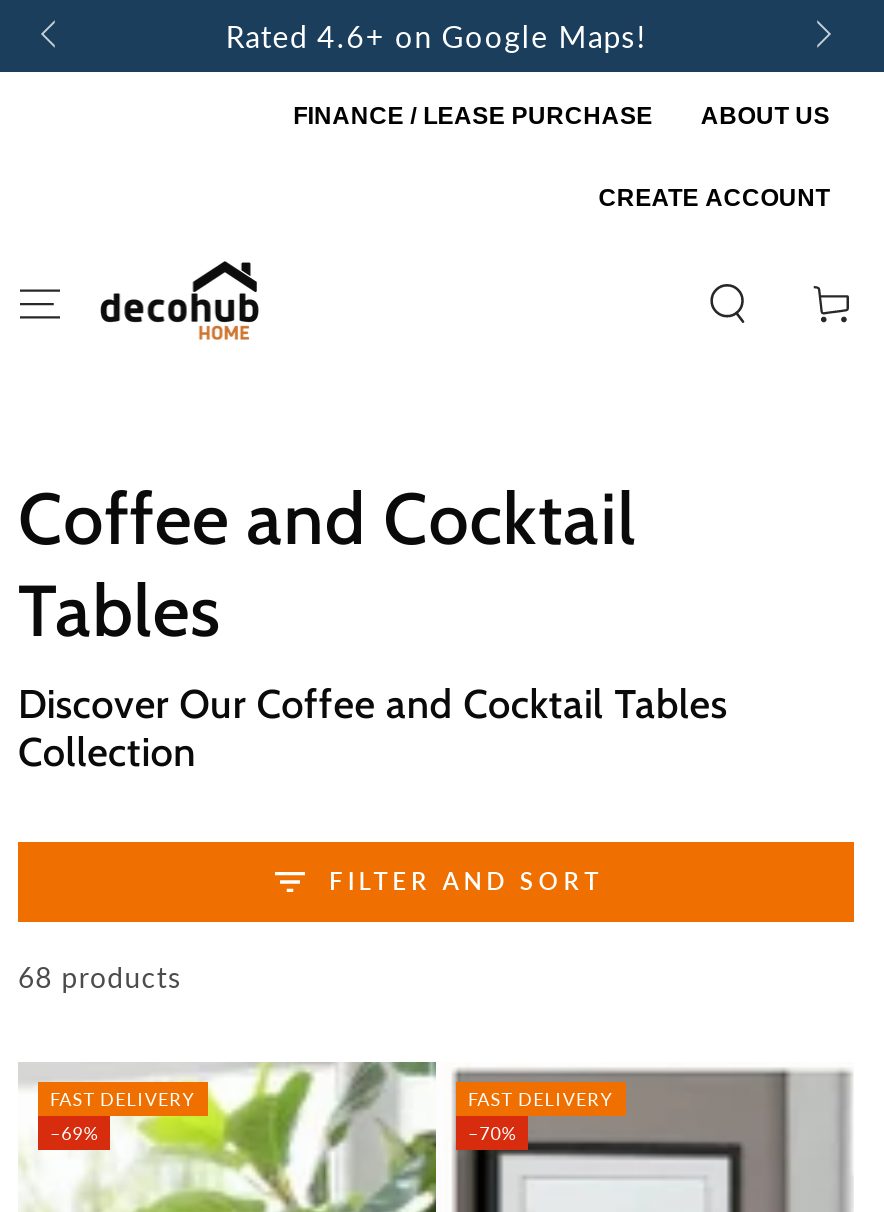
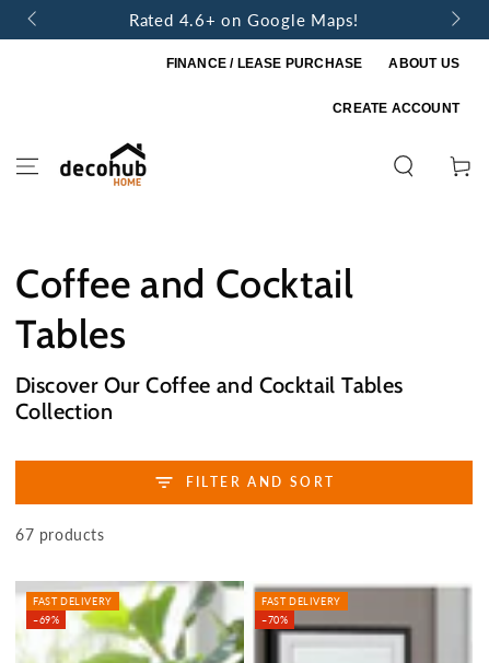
[18,959,181,993] 68 products -> [15,525,105,543] 67 products

